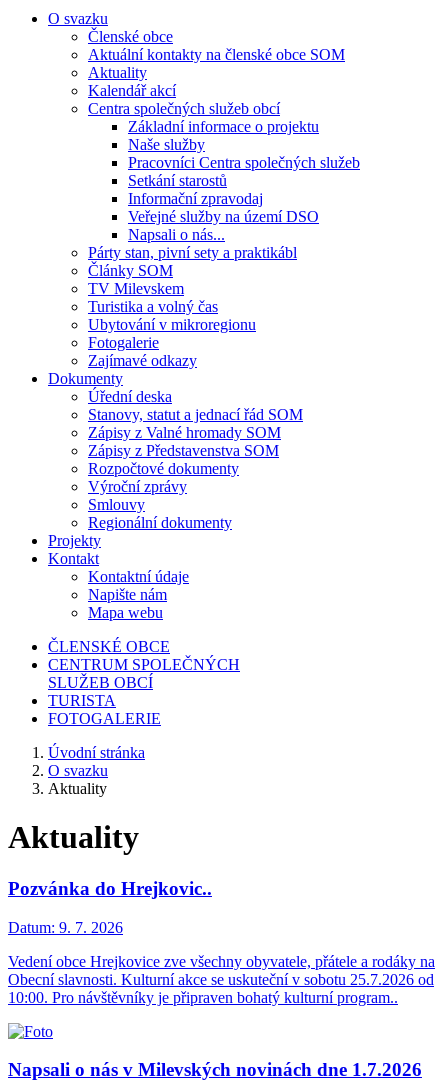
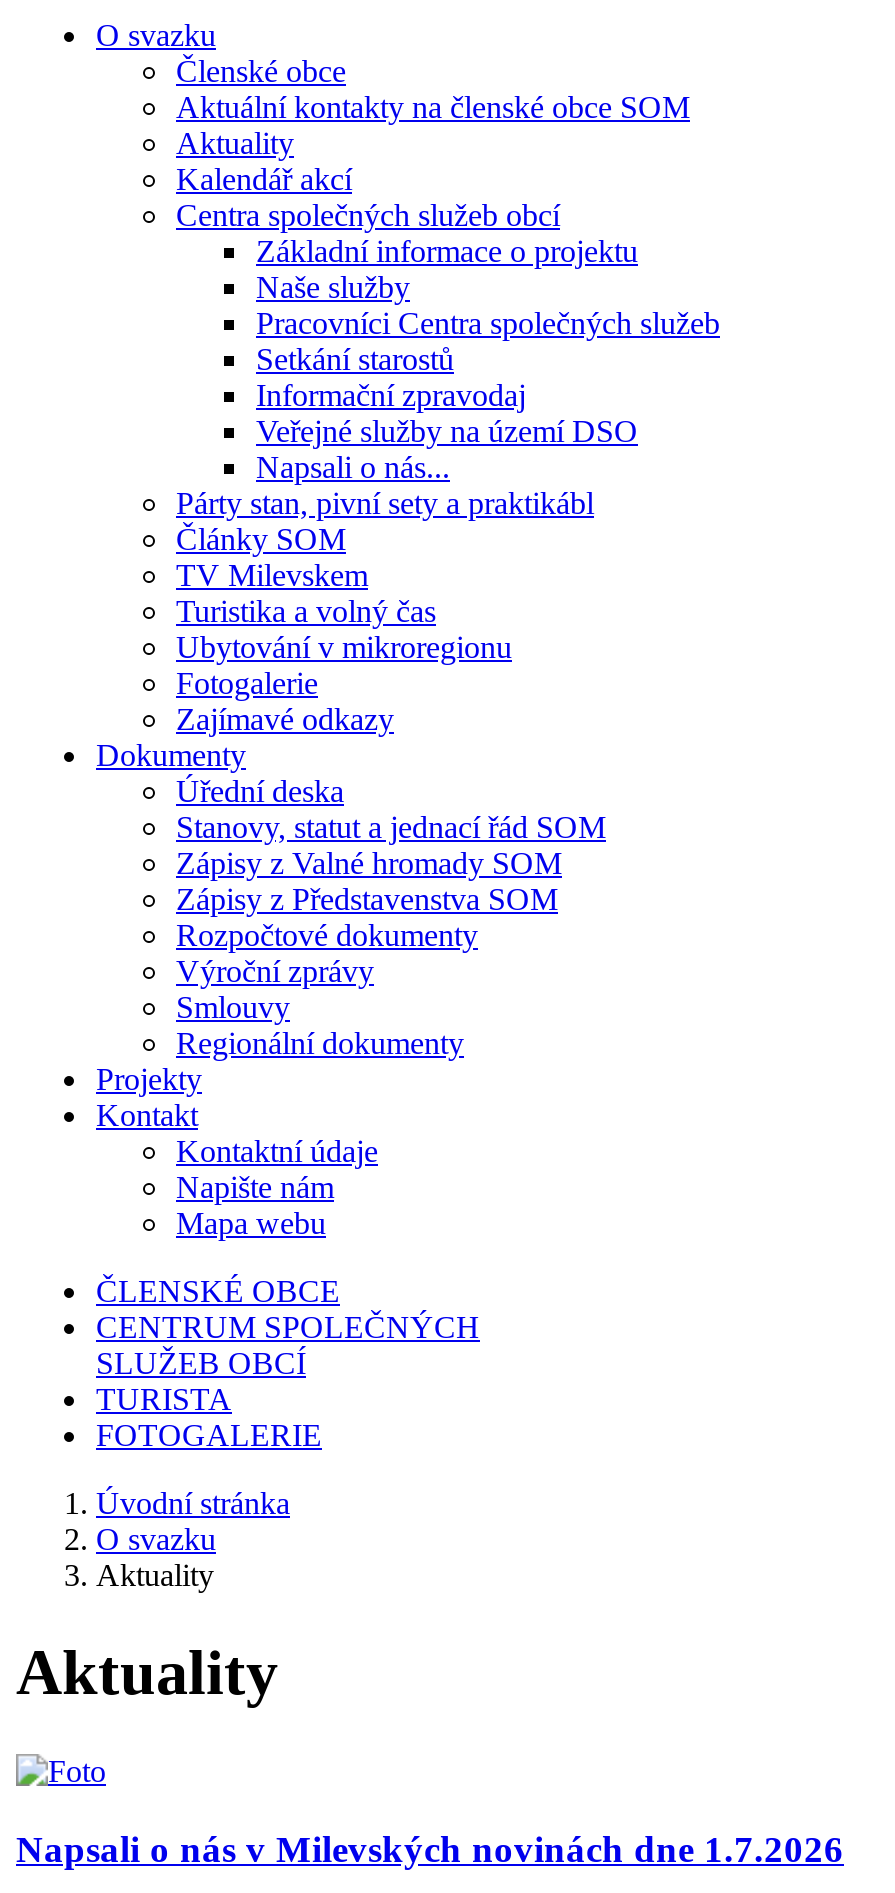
[8,878,435,1006] Pozvánka do Hrejkovic.. | Datum: 9. 7. 2026 | Vedení obce Hrejkovice zve všechny obyvatele, přátele a rodáky na | Obecní slavnosti. Kulturní akce se uskuteční v sobotu 25.7.2026 od | 10:00. Pro návštěvníky je připraven bohatý kulturní program.. -> none

